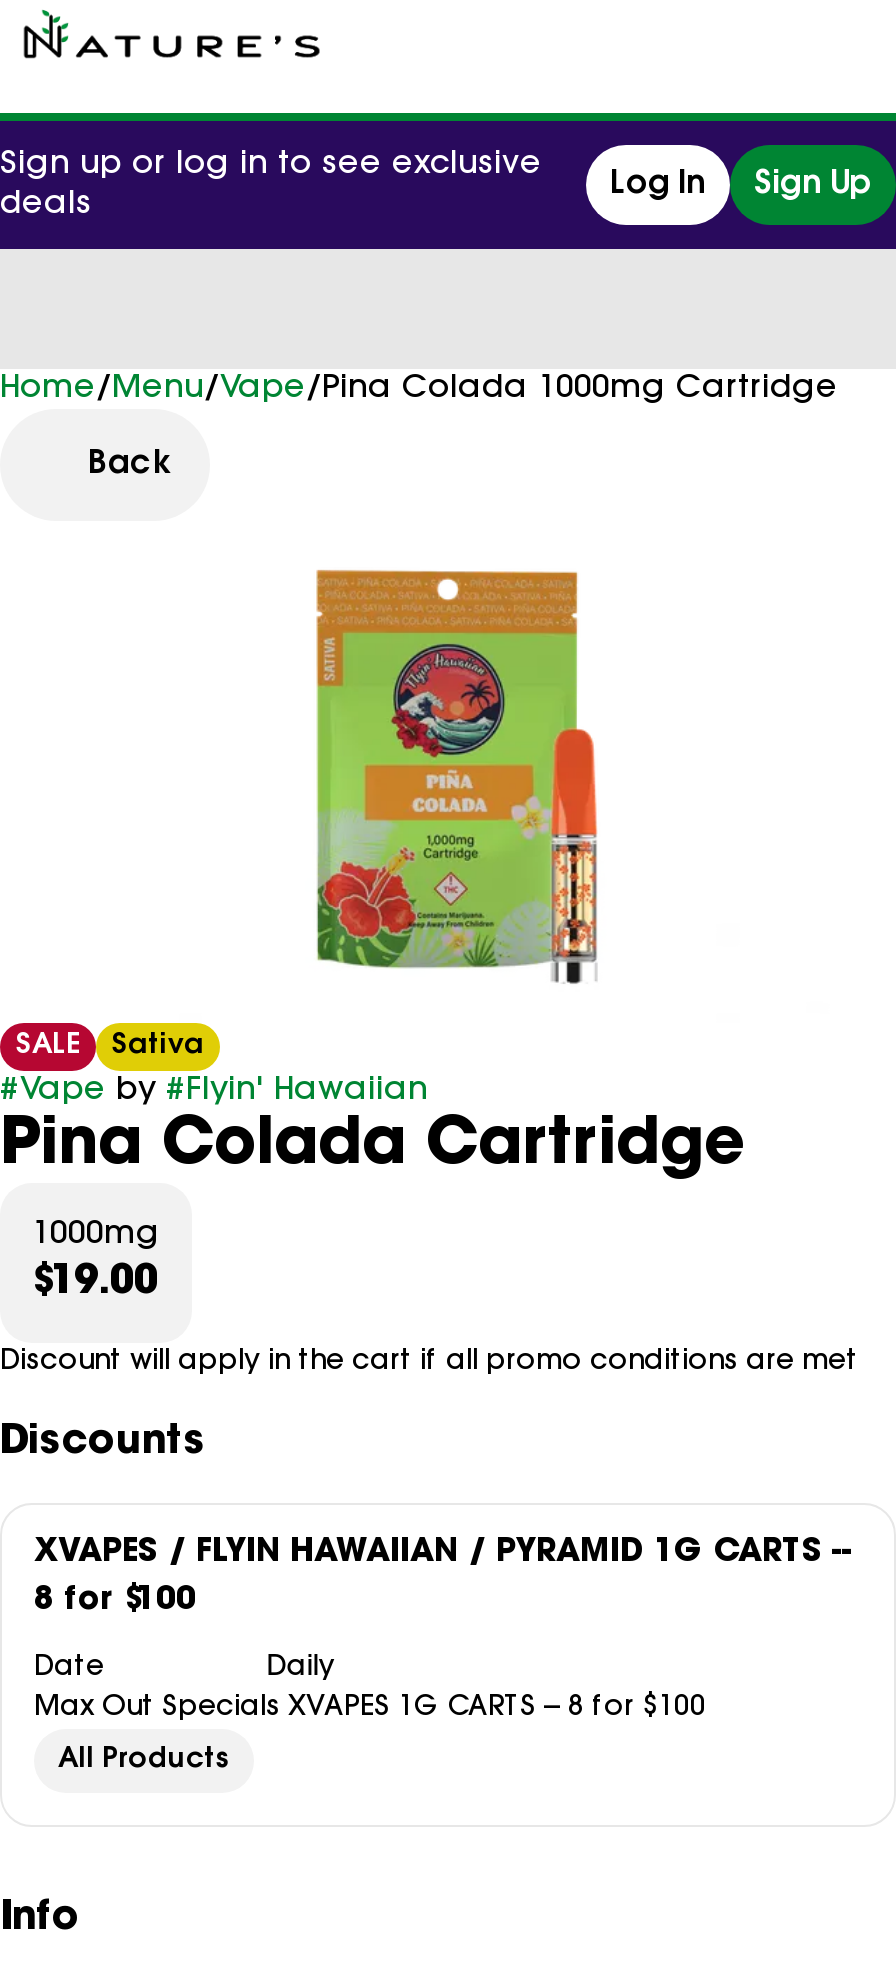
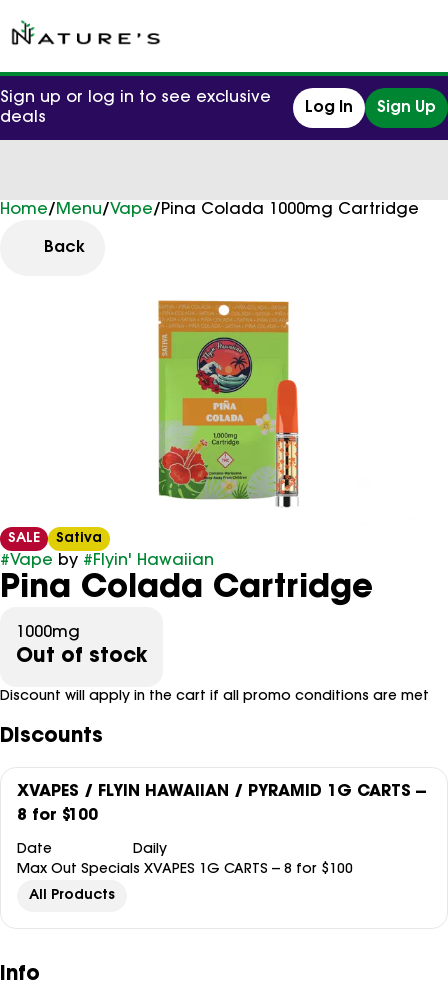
[32,1264,158,1304] $19.00 -> [16,647,147,667] Out of stock

